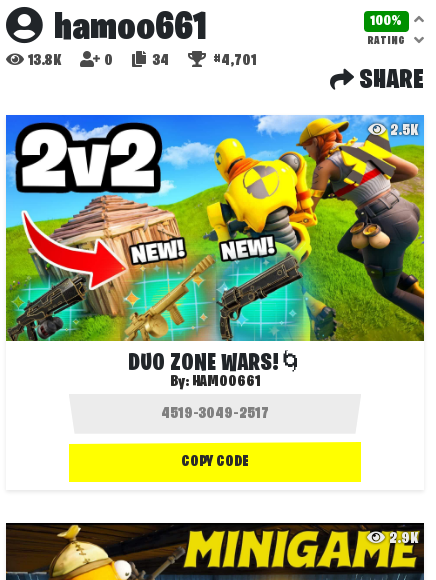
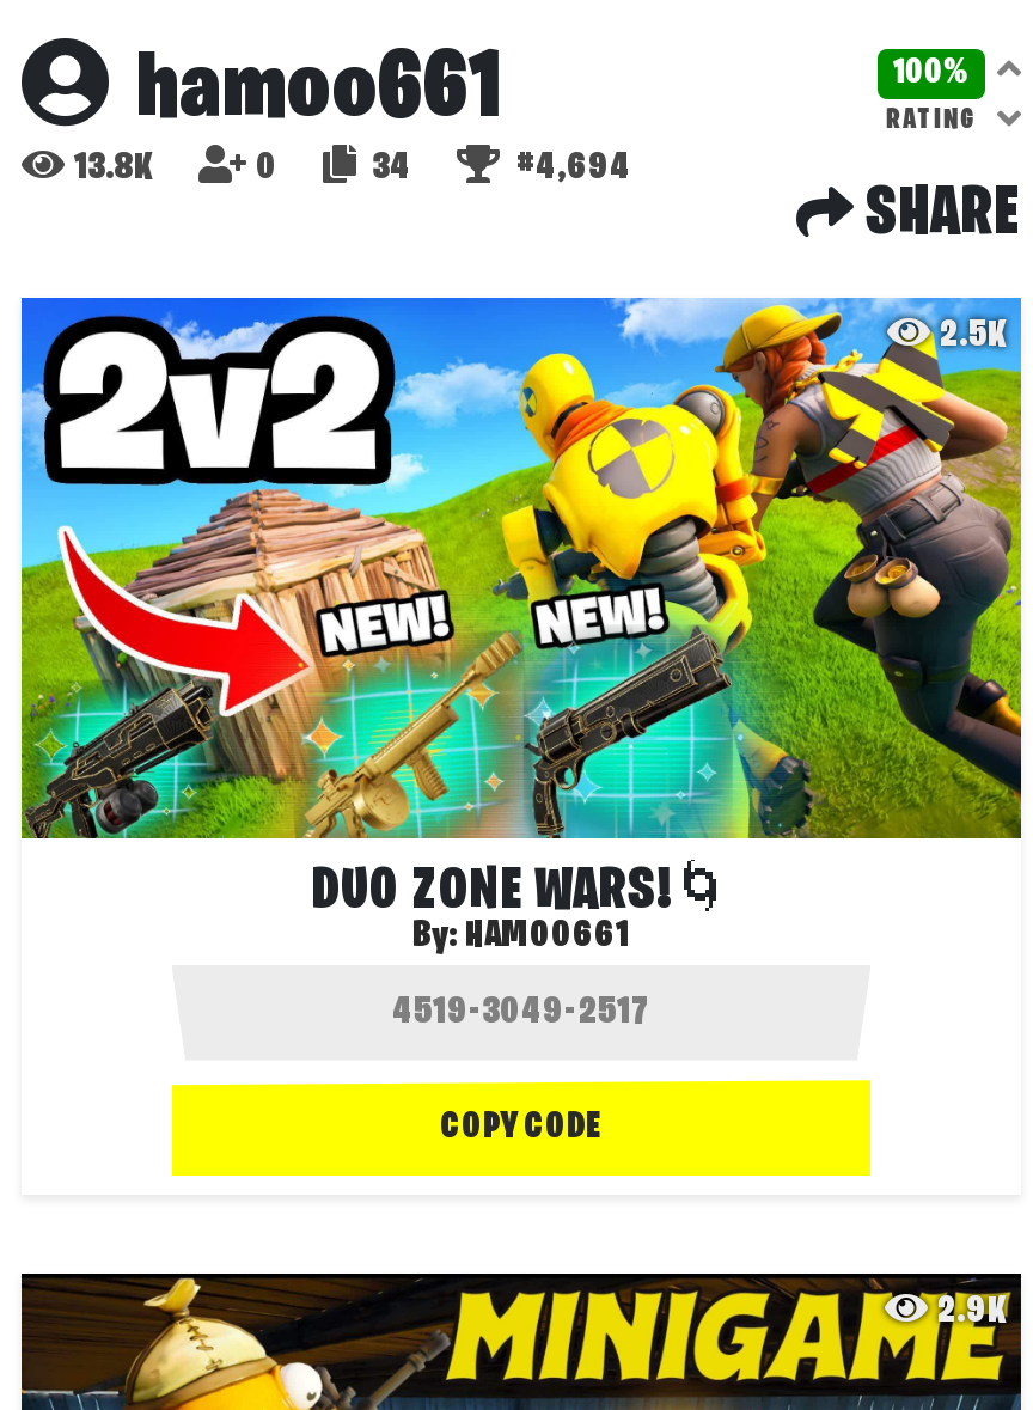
[210,53,257,69] #4,701 -> [509,149,631,188] #4,694

